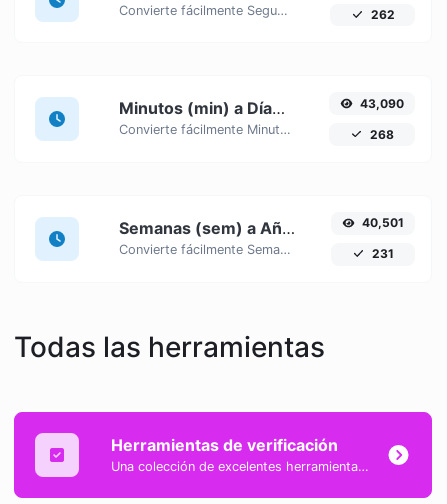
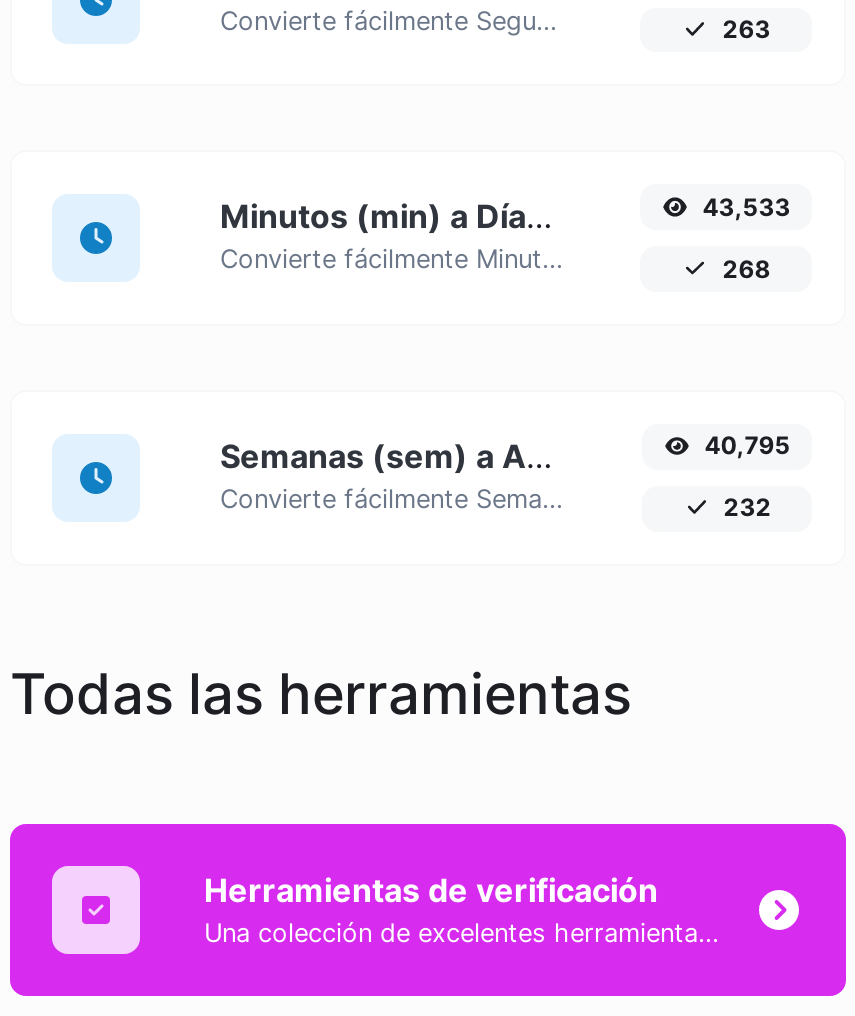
[368,7,395,22] 262 -> [716,14,770,44] 263
[357,96,404,111] 43,090 -> [696,192,790,222] 43,533
[359,215,404,230] 40,501 -> [698,431,790,461] 40,795
[369,246,394,261] 231 -> [717,492,771,522] 232

